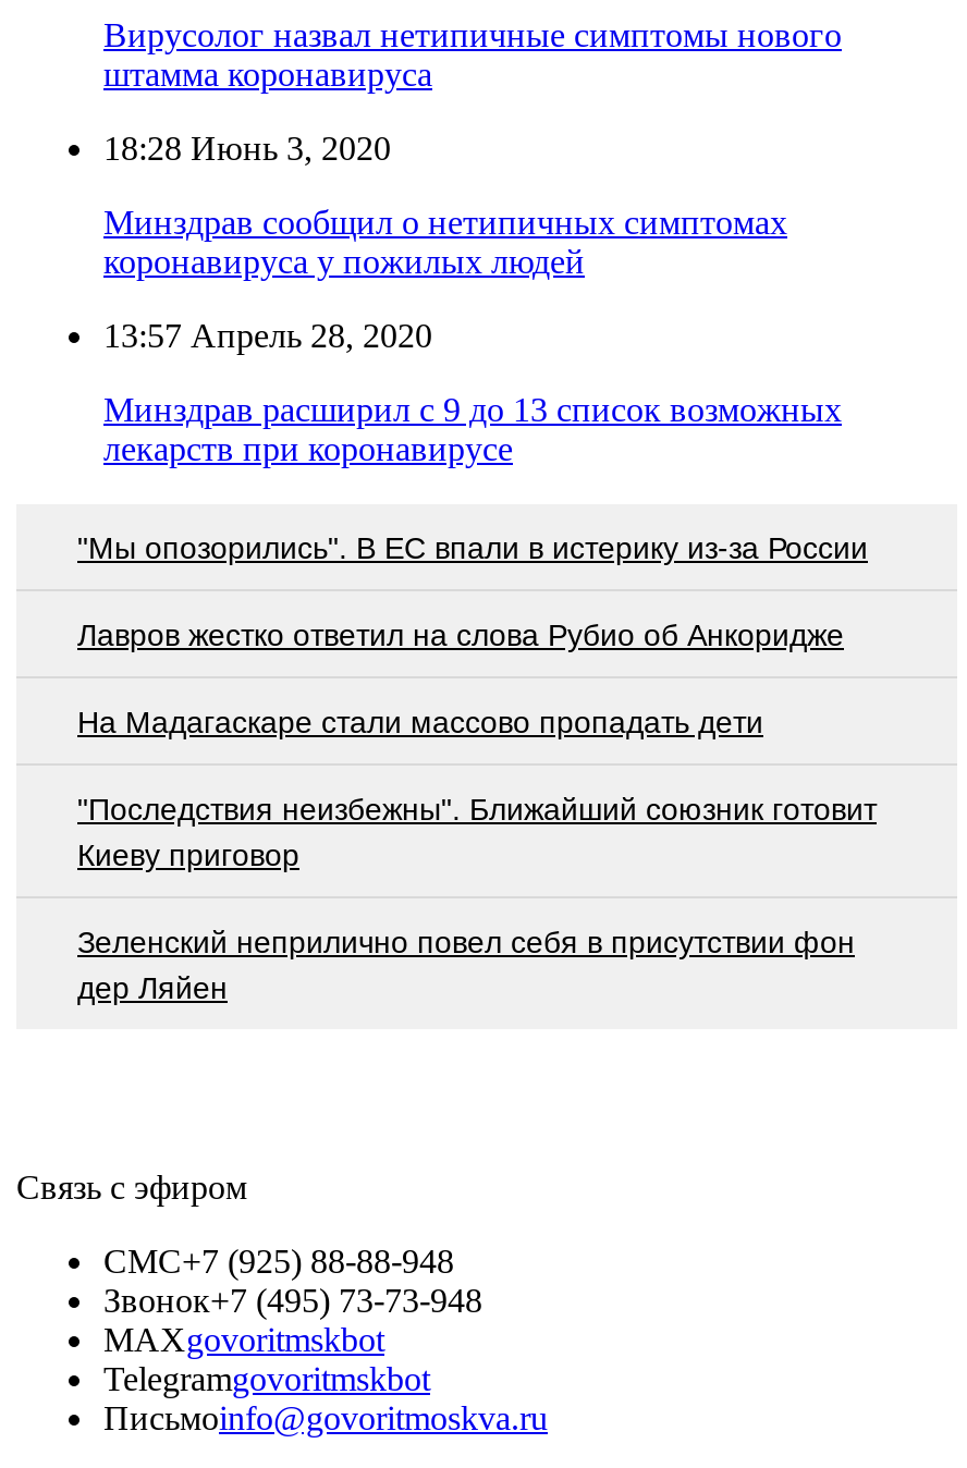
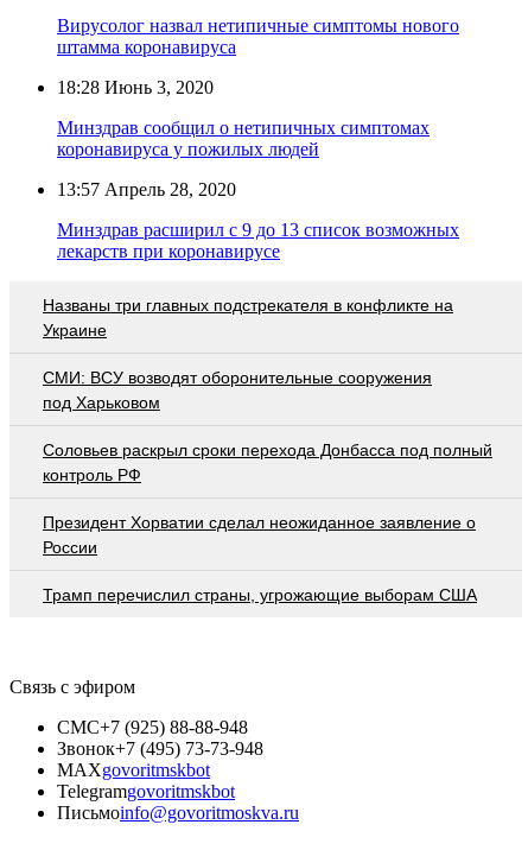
[77,529,868,564] "Мы опозорились". В ЕС впали в истерику из-за России -> [43,295,453,339] Названы три главных подстрекателя в конфликте на | Украине
[77,617,844,651] Лавров жестко ответил на слова Рубио об Анкоридже -> [43,368,432,411] СМИ: ВСУ возводят оборонительные сооружения | под Харьковом
[77,704,763,739] На Мадагаскаре стали массово пропадать дети -> [43,440,492,484] Соловьев раскрыл сроки перехода Донбасса под полный | контроль РФ
[77,791,877,871] "Последствия неизбежны". Ближайший союзник готовит | Киеву приговор -> [43,512,476,556] Президент Хорватии сделал неожиданное заявление о | России
[77,924,855,1004] Зеленский неприлично повел cебя в присутствии фон | дер Ляйен -> [43,585,477,604] Трамп перечислил страны, угрожающие выборам США

